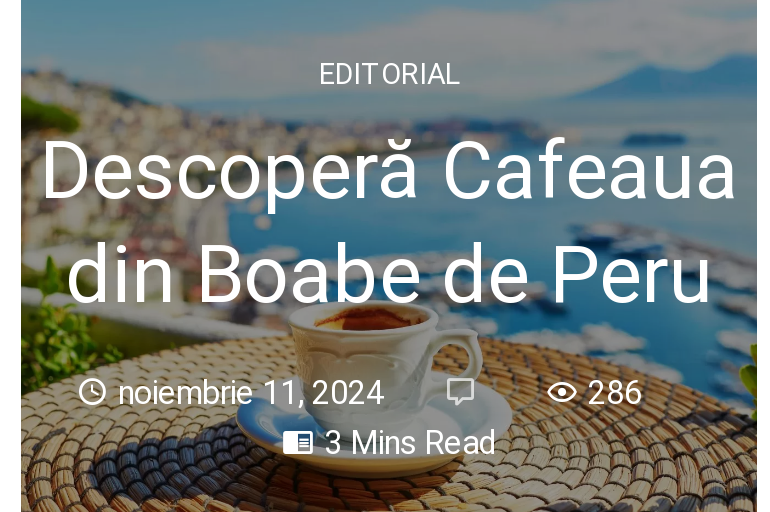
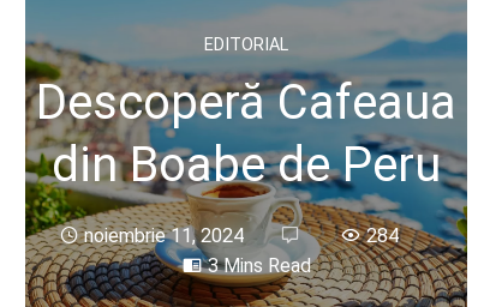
[588,374,642,412] 286 -> [366,224,398,247] 284

